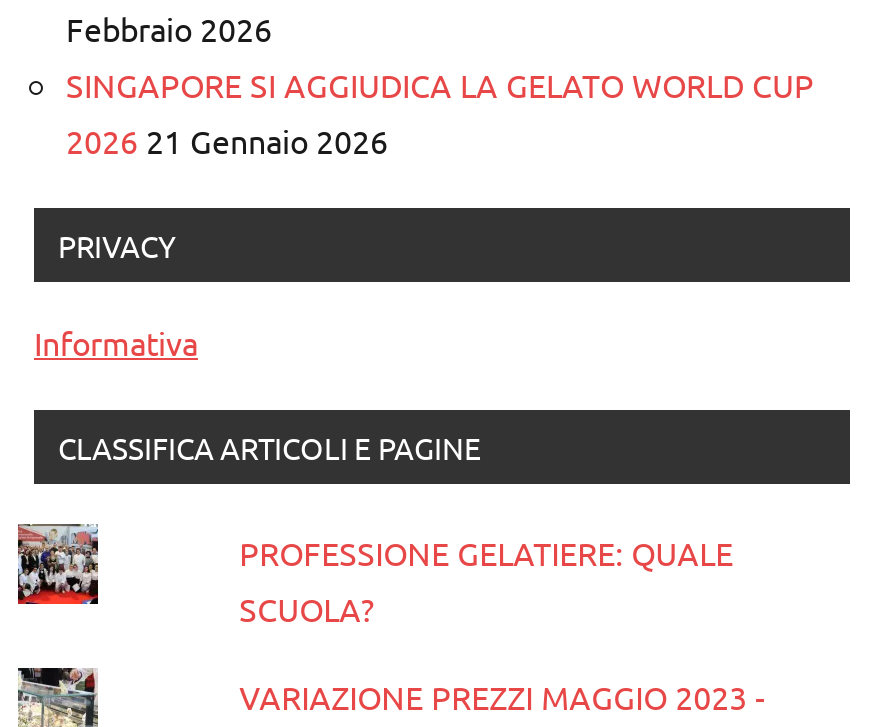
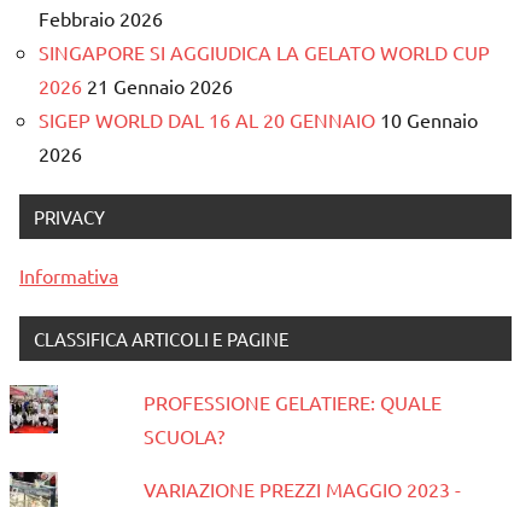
none -> [39,107,478,165] SIGEP WORLD DAL 16 AL 20 GENNAIO 10 Gennaio | 2026

